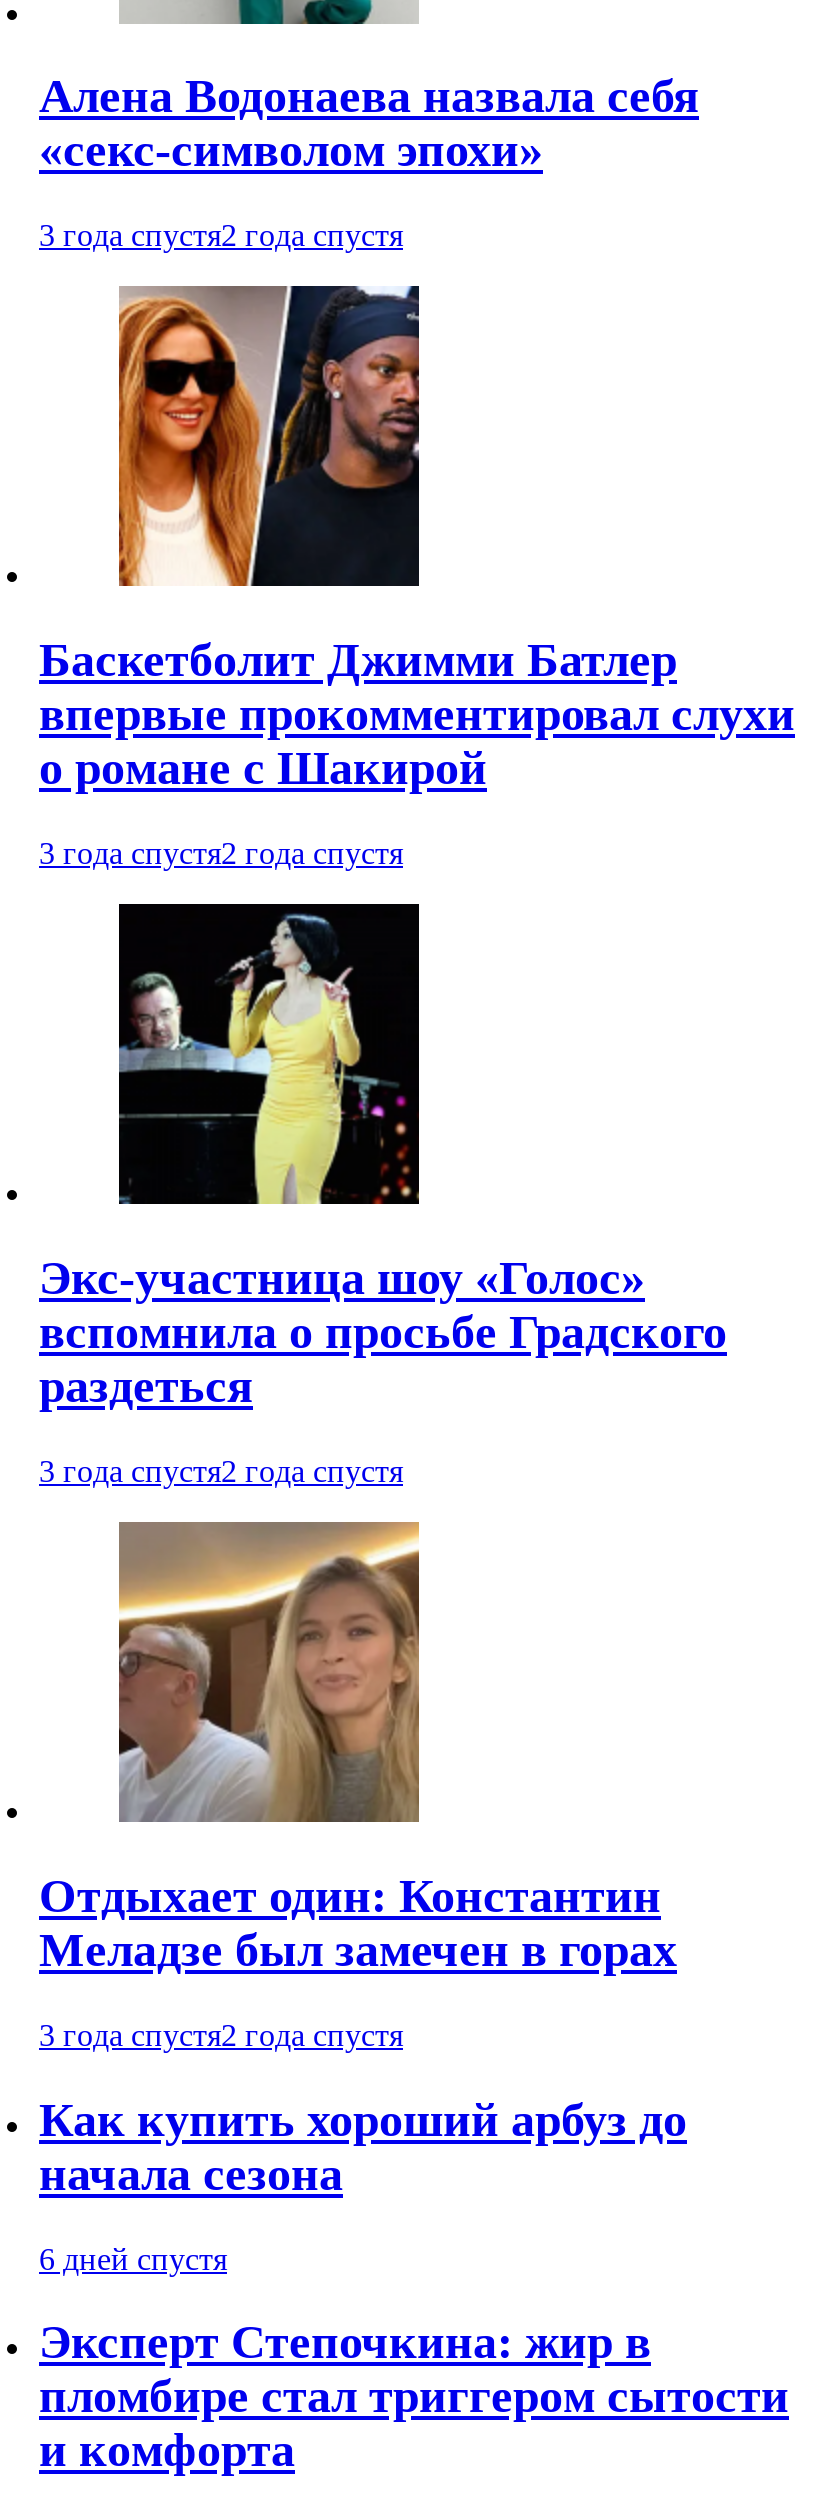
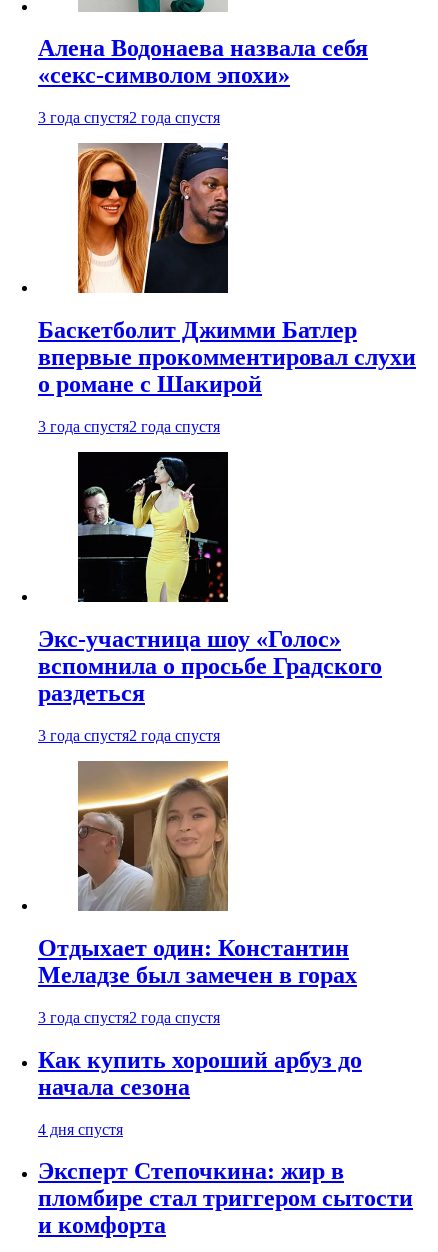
[39,2241,227,2275] 6 дней спустя -> [38,1121,123,1138] 4 дня спустя

